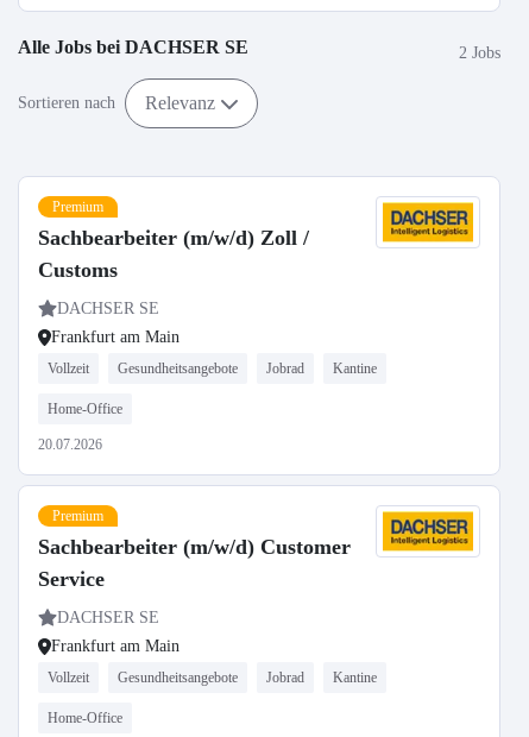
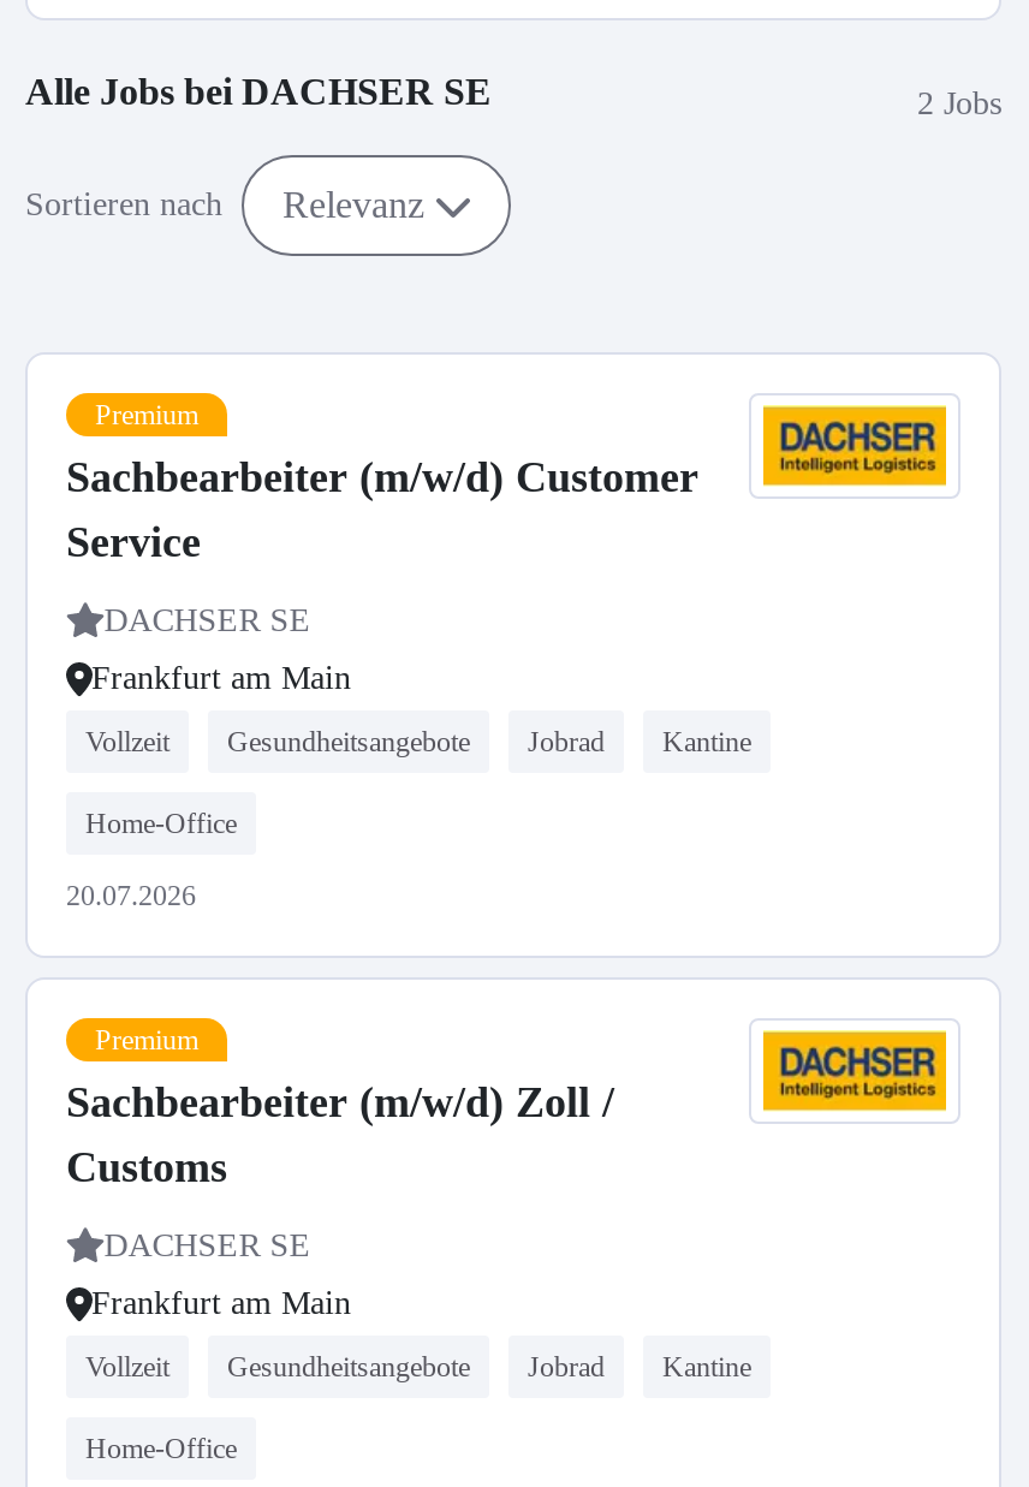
moved [38,226,309,282] -> [66,1078,614,1191]: Sachbearbeiter (m/w/d) Zoll / | Customs
moved [38,535,351,591] -> [66,453,698,566]: Sachbearbeiter (m/w/d) Customer | Service

